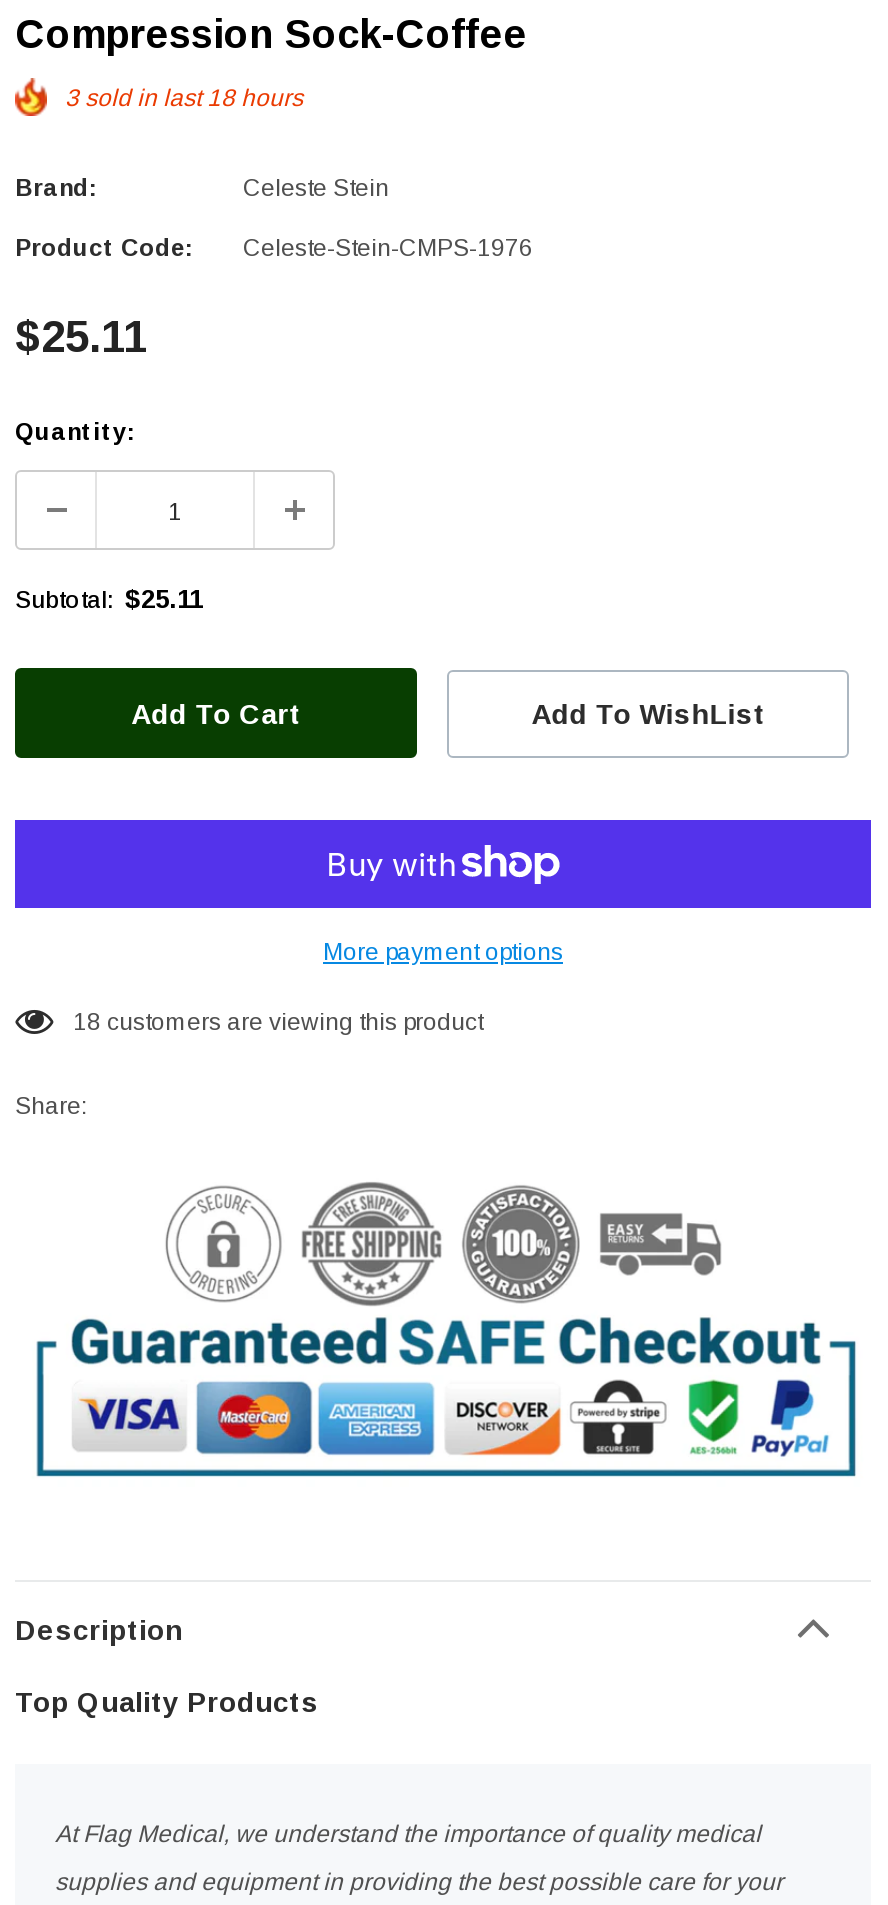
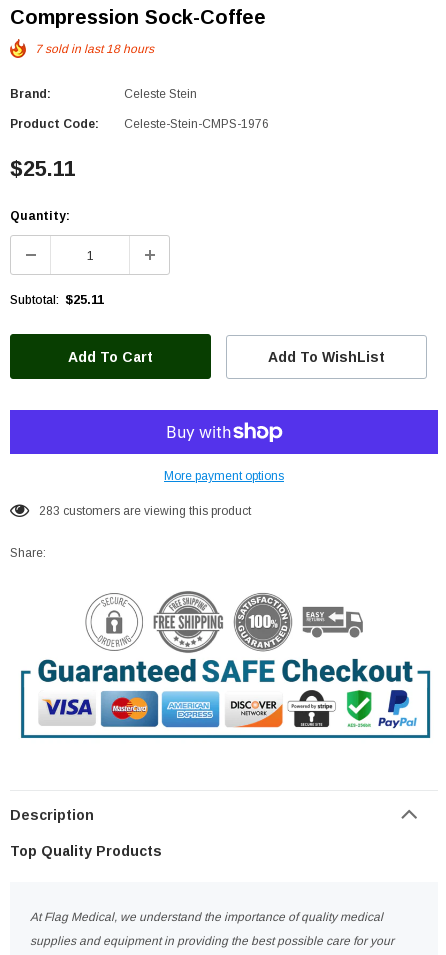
[65,84,303,112] 3 sold in last 18 hours -> [35,42,154,56] 7 sold in last 18 hours
[73,1008,483,1036] 18 customers are viewing this product -> [39,504,251,518] 283 customers are viewing this product

